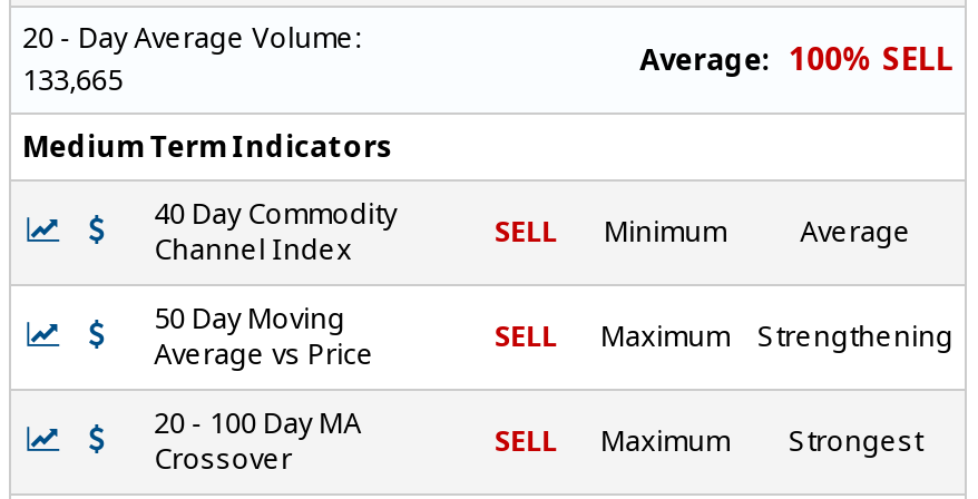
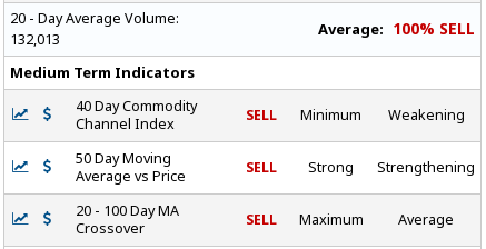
[23,62,123,100] 133,665 -> [10,30,60,49] 132,013
moved [800,213,911,251] -> [398,210,454,229]: Average
none -> [388,106,464,125] Weakening
[601,318,730,356] Maximum -> [308,158,354,177] Strong
[789,423,923,461] Strongest -> none

